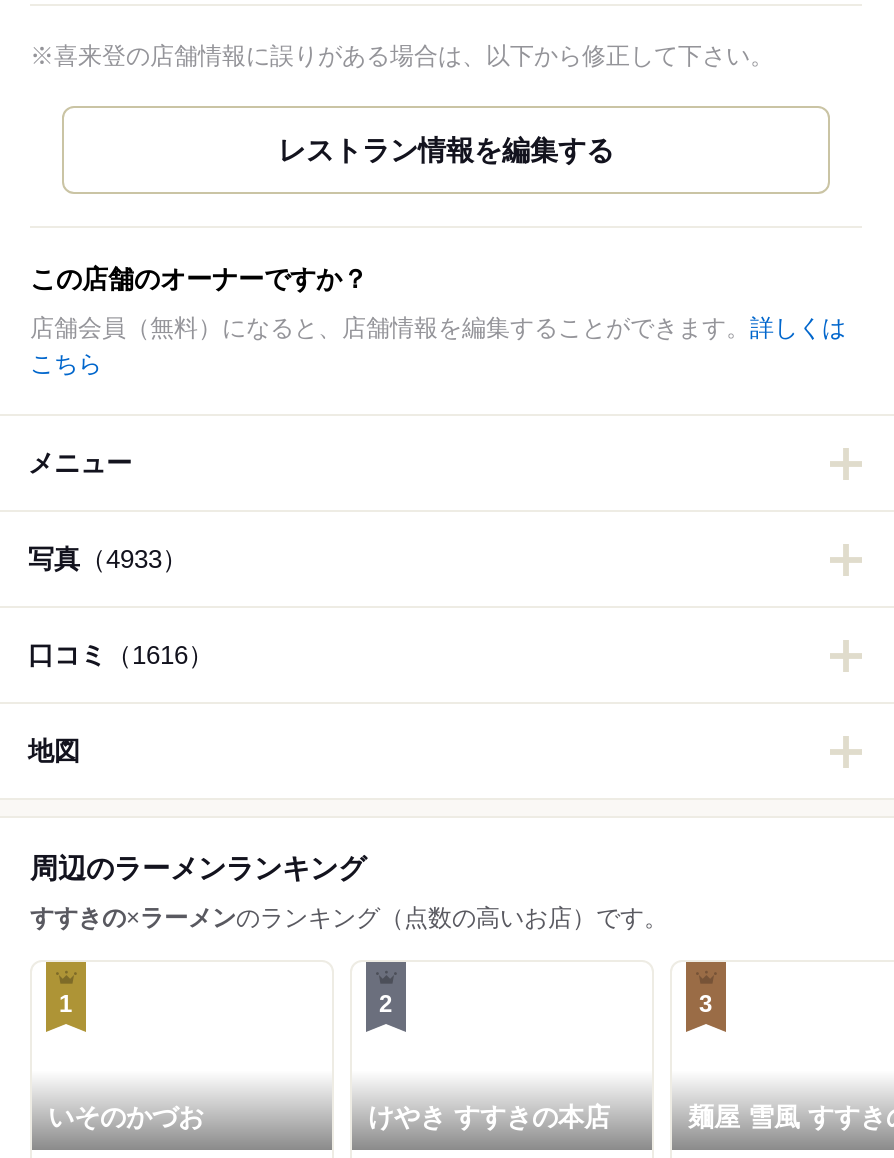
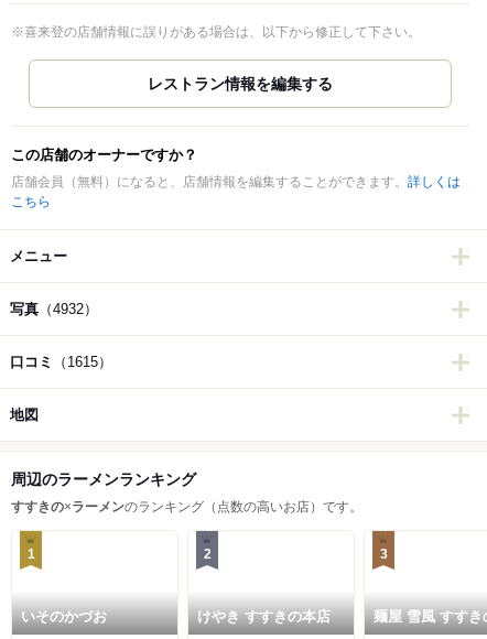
[28,545,188,575] 写真（4933） -> [10,301,98,318] 写真（4932）
[28,641,214,671] 口コミ（1616） -> [10,354,112,371] 口コミ（1615）

